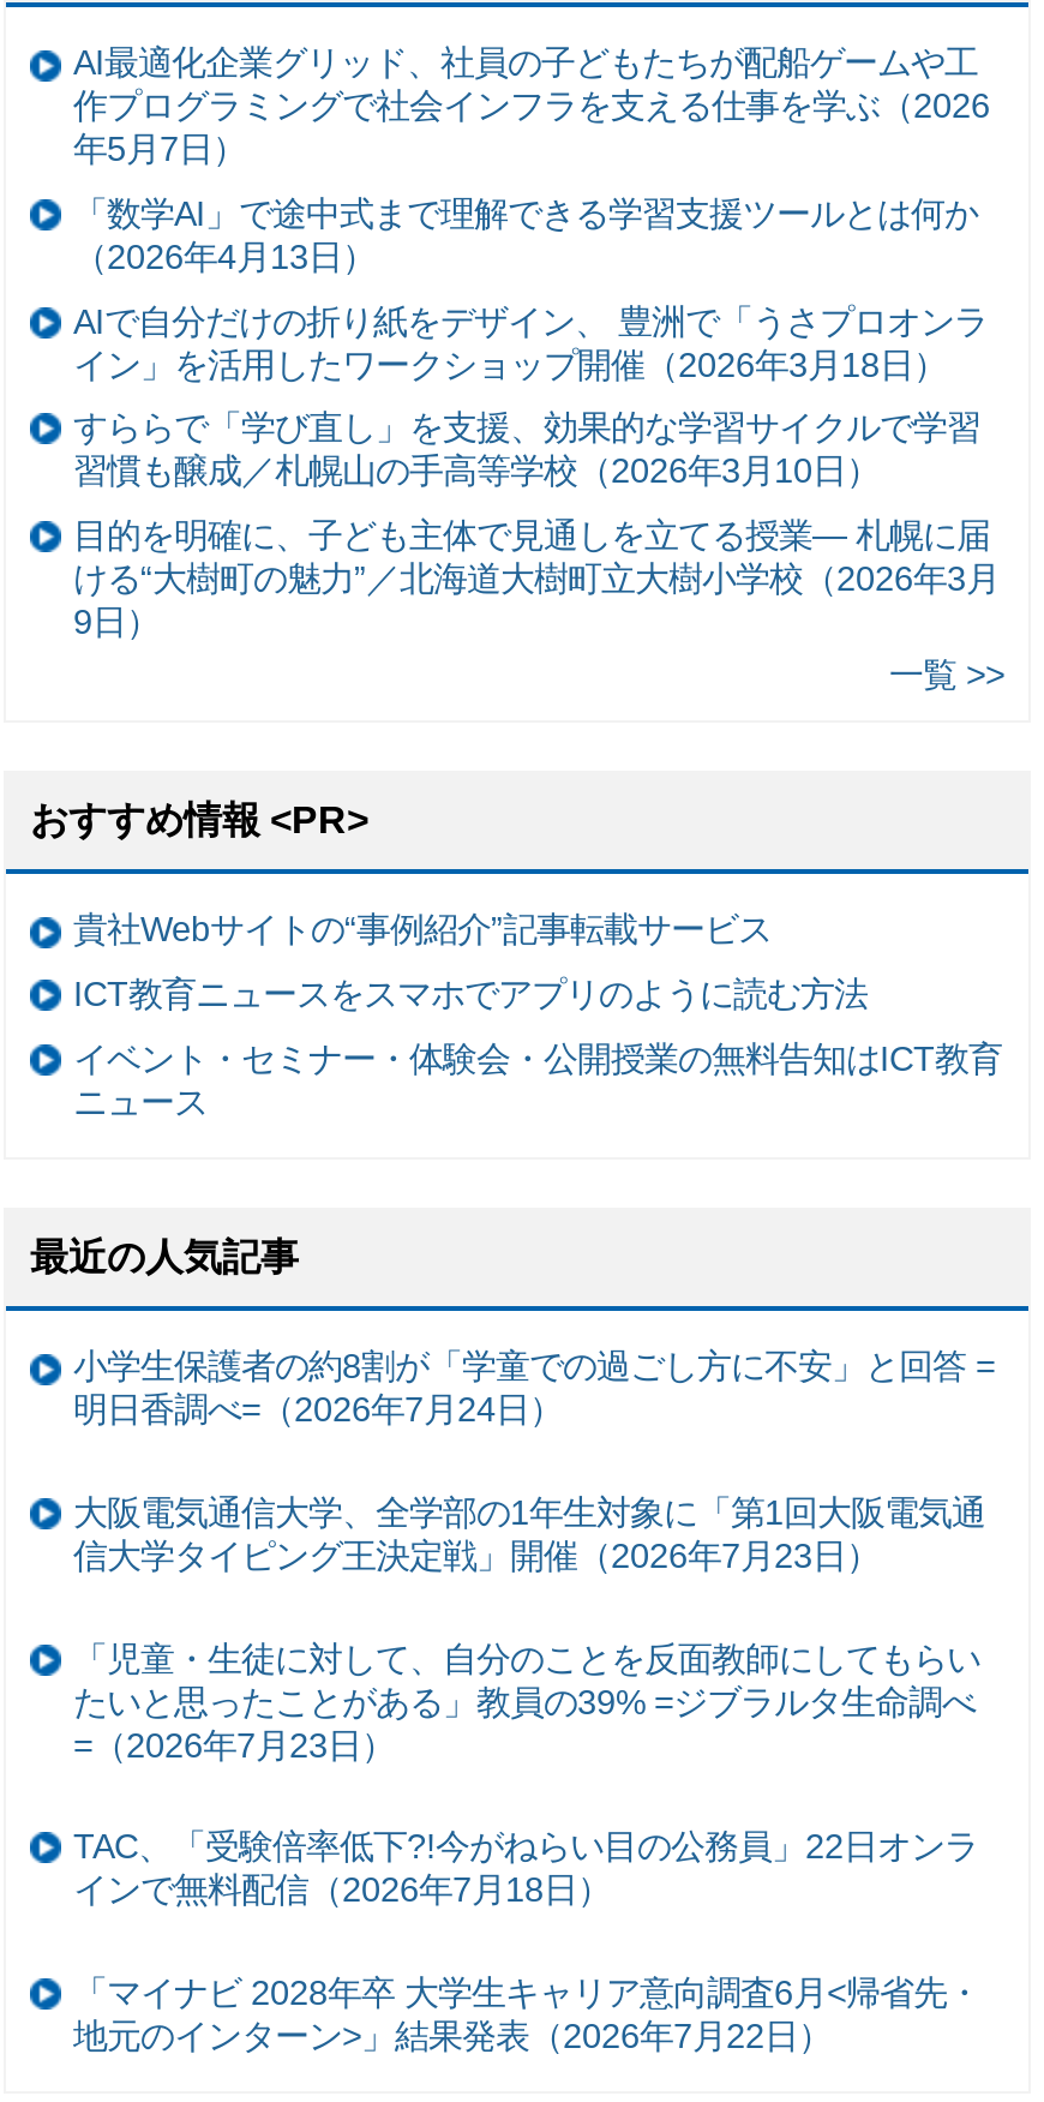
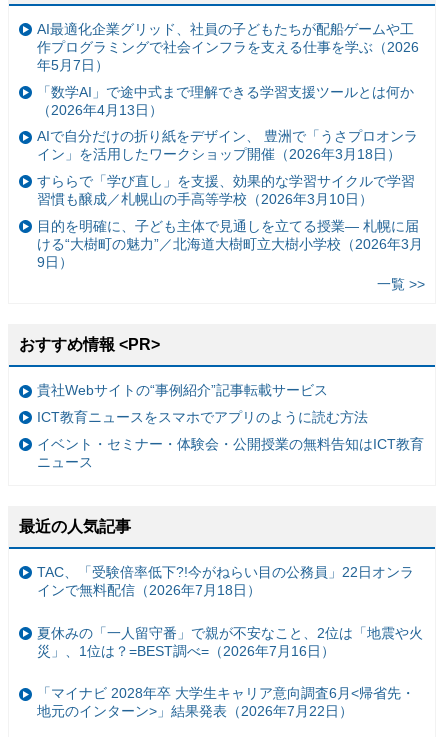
[73,1347,995,1763] 小学生保護者の約8割が「学童での過ごし方に不安」と回答 = | 明日香調べ=（2026年7月24日） | 大阪電気通信大学、全学部の1年生対象に「第1回大阪電気通 | 信大学タイピング王決定戦」開催（2026年7月23日） | 「児童・生徒に対して、自分のことを反面教師にしてもらい | たいと思ったことがある」教員の39% =ジブラルタ生命調べ | =（2026年7月23日） -> none
moved [73,1827,978,1909] -> [37,564,414,598]: TAC、「受験倍率低下?!今がねらい目の公務員」22日オンラ | インで無料配信（2026年7月18日）
none -> [37,625,423,659] 夏休みの「一人留守番」で親が不安なこと、2位は「地震や火 | 災」、1位は？=BEST調べ=（2026年7月16日）

